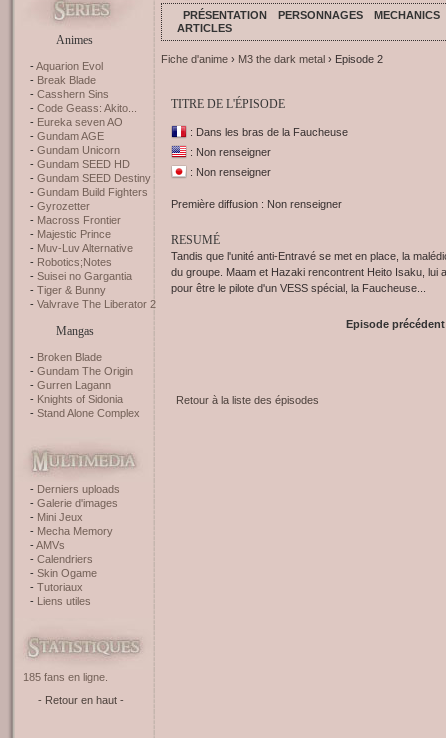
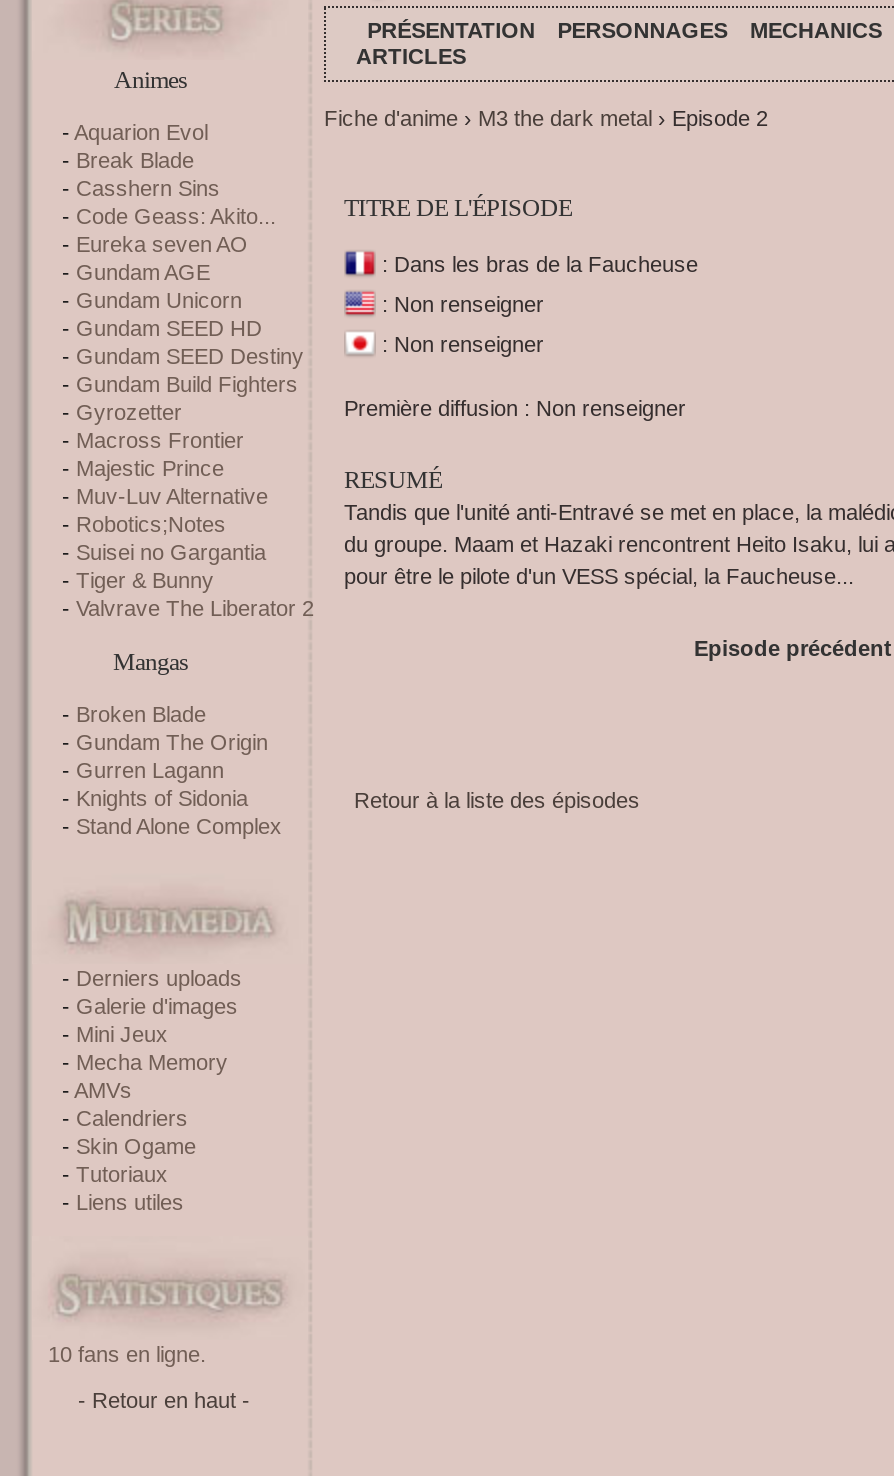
[23,671,108,683] 185 fans en ligne. -> [48,1342,206,1366] 10 fans en ligne.

